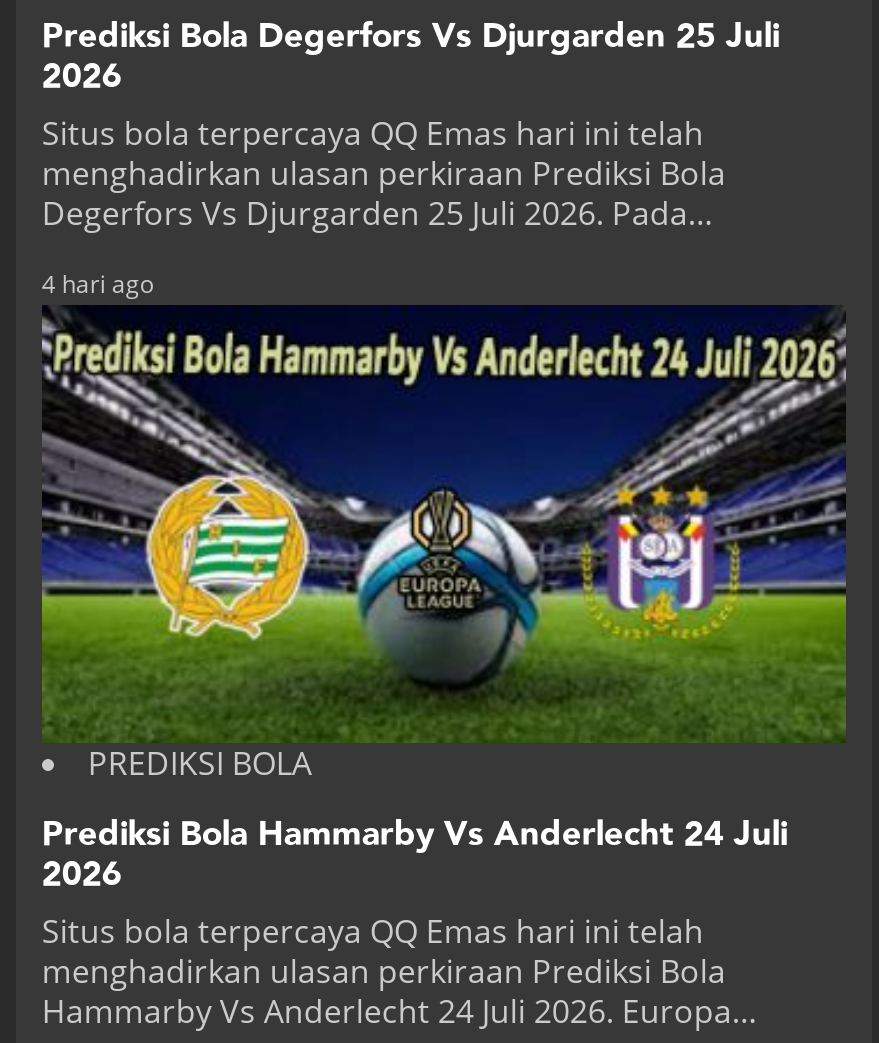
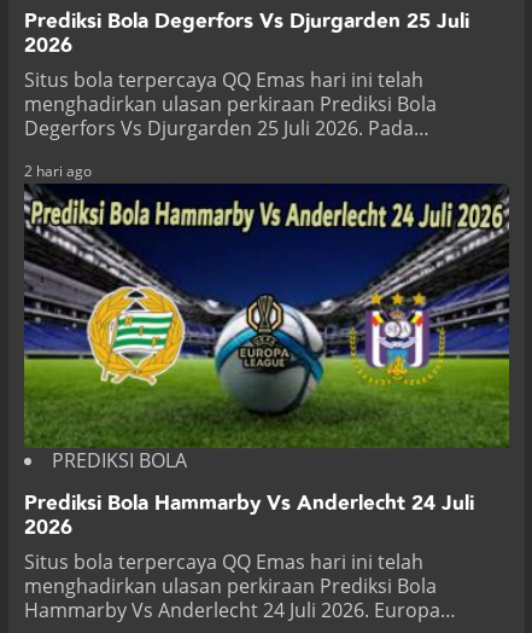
[42,268,154,302] 4 hari ago -> [24,161,91,181] 2 hari ago

